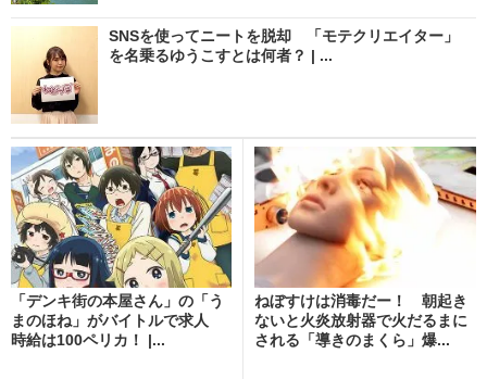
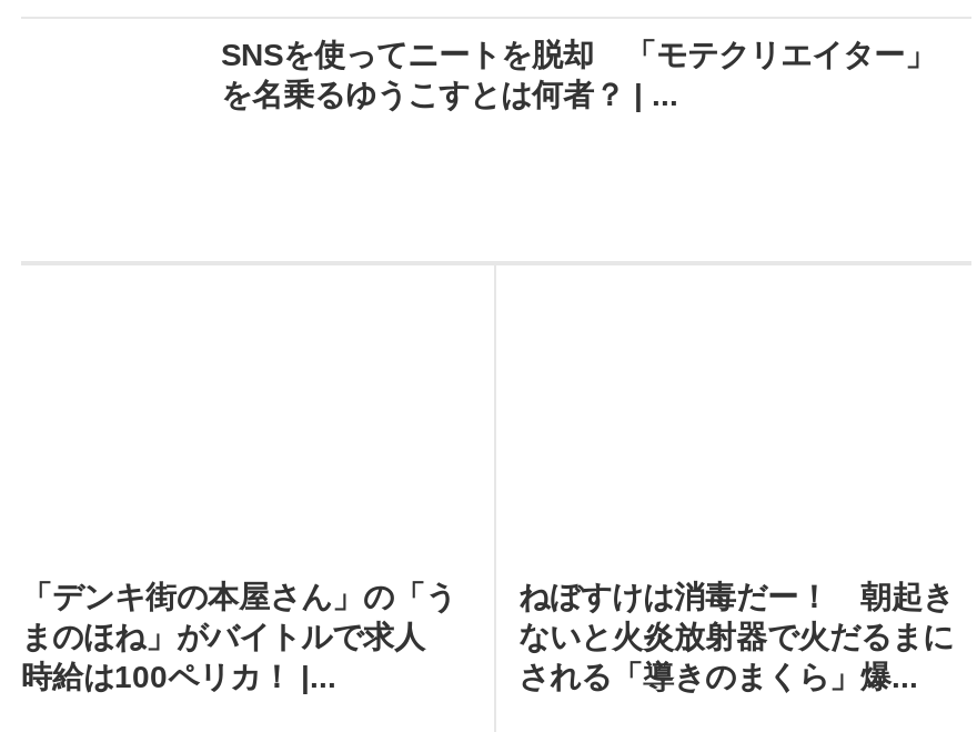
[10,25,99,125] [image] -> none
[10,146,233,289] [image] -> none
[253,146,477,289] [image] -> none

